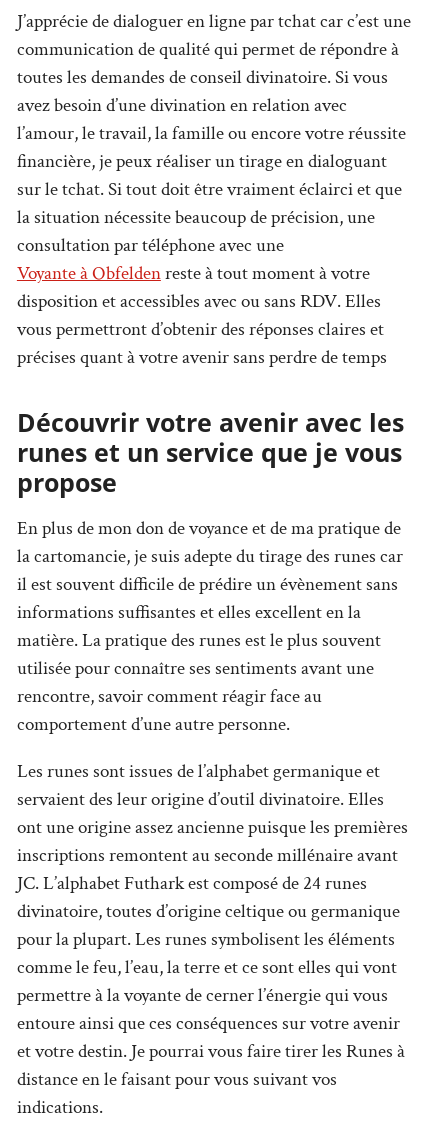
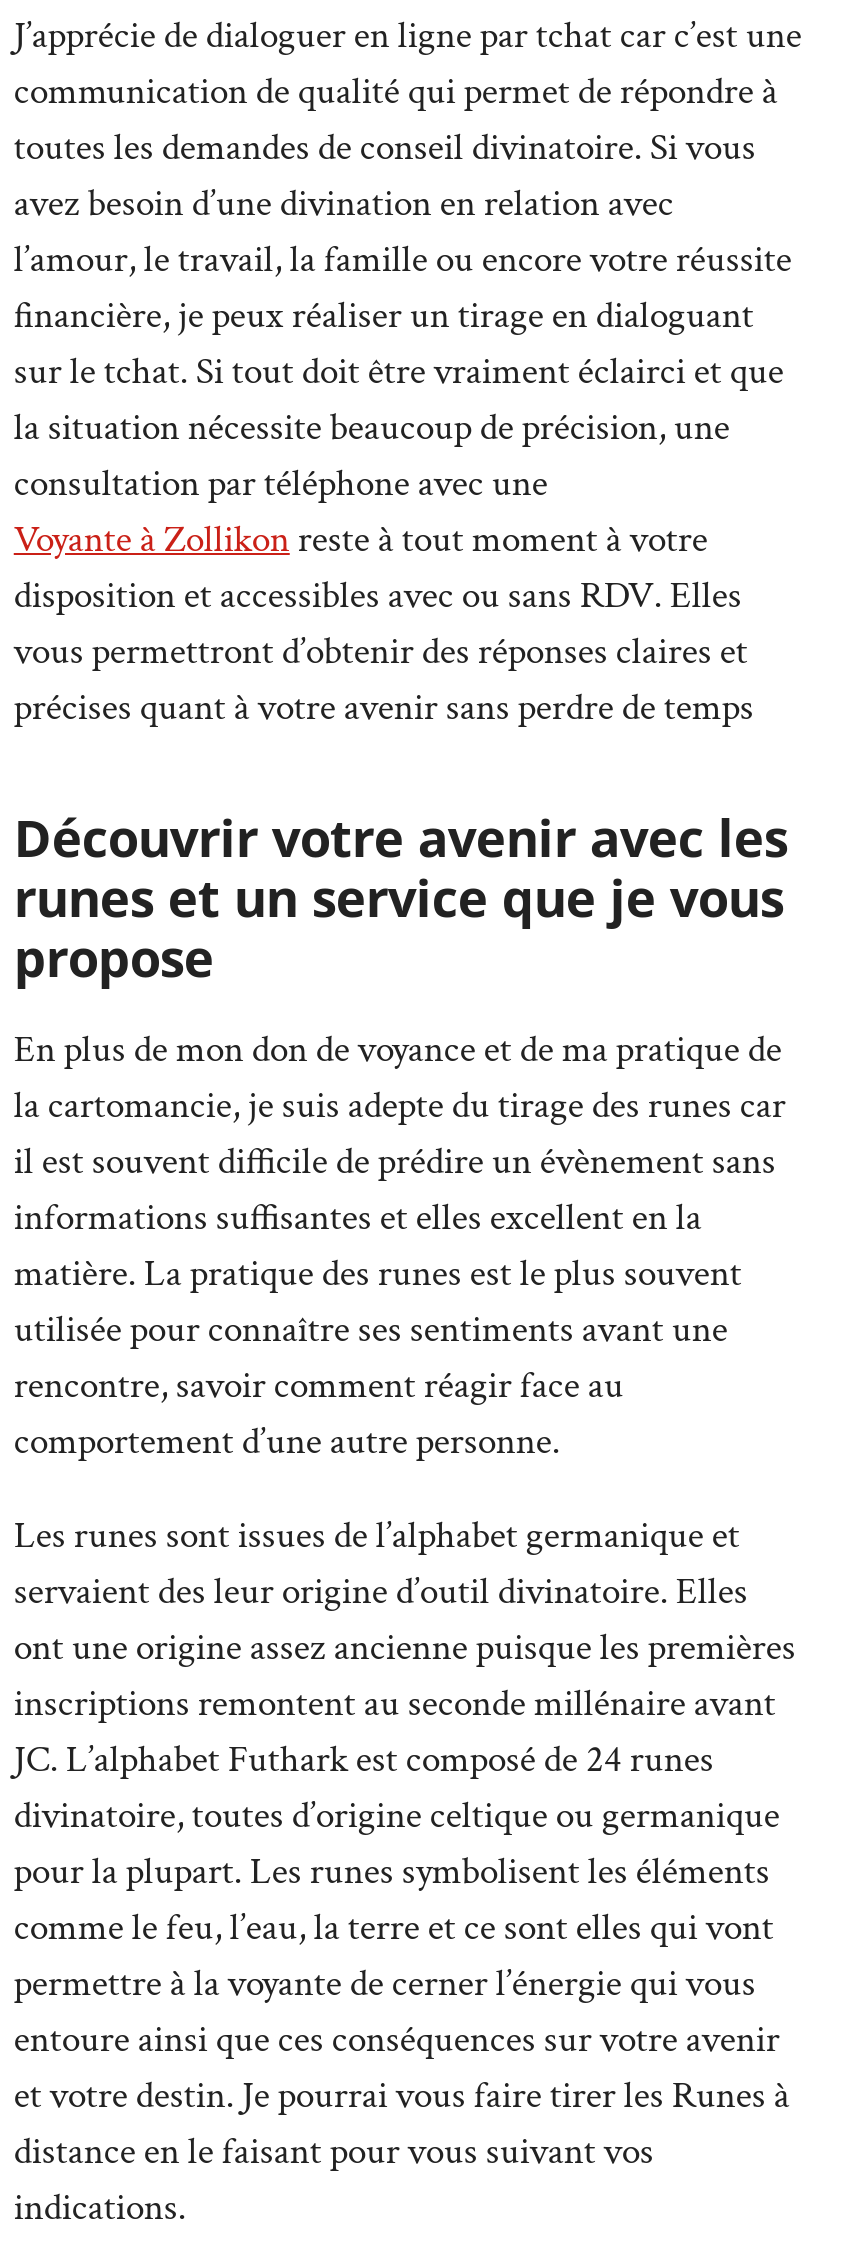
[17,261,370,286] Voyante à Obfelden reste à tout moment à votre -> [14,515,708,565] Voyante à Zollikon reste à tout moment à votre

